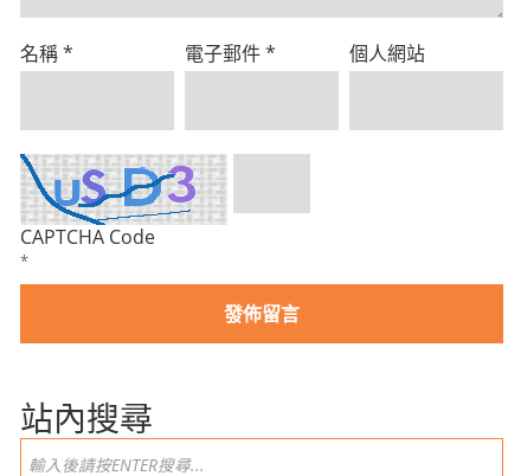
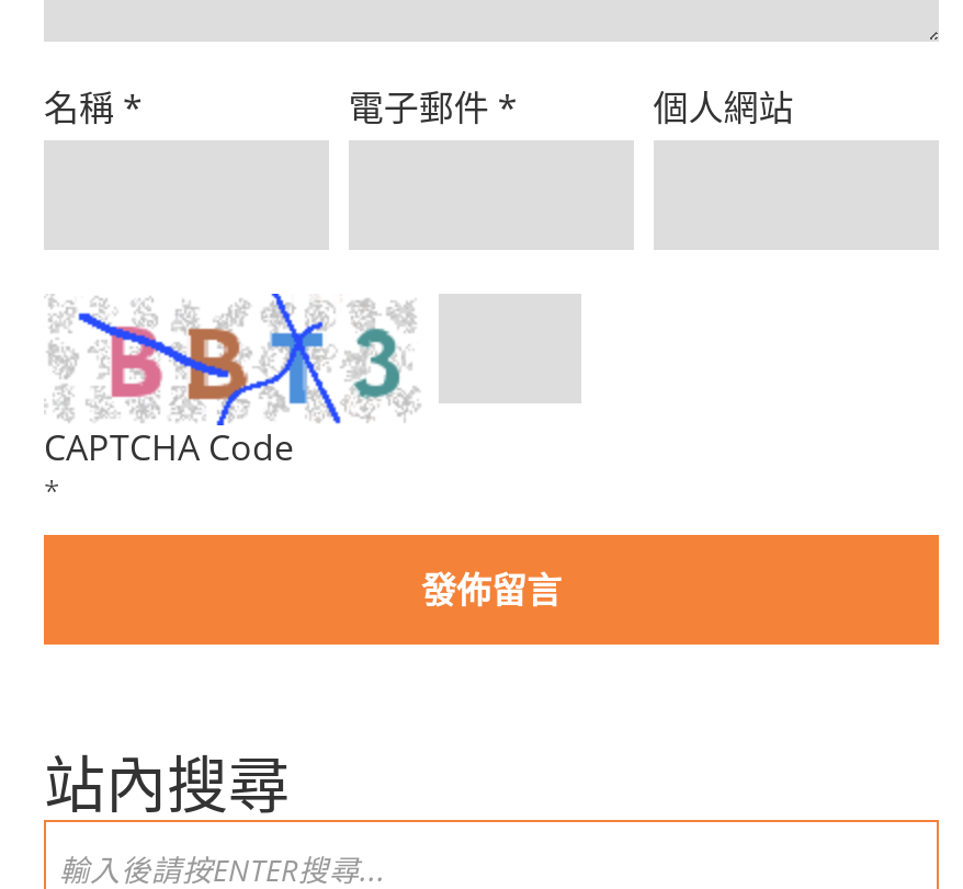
[19,153,226,224] [image] -> [44,292,423,423] [image]

